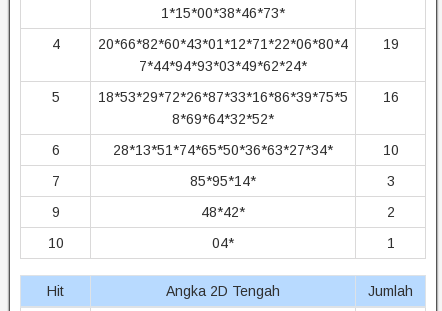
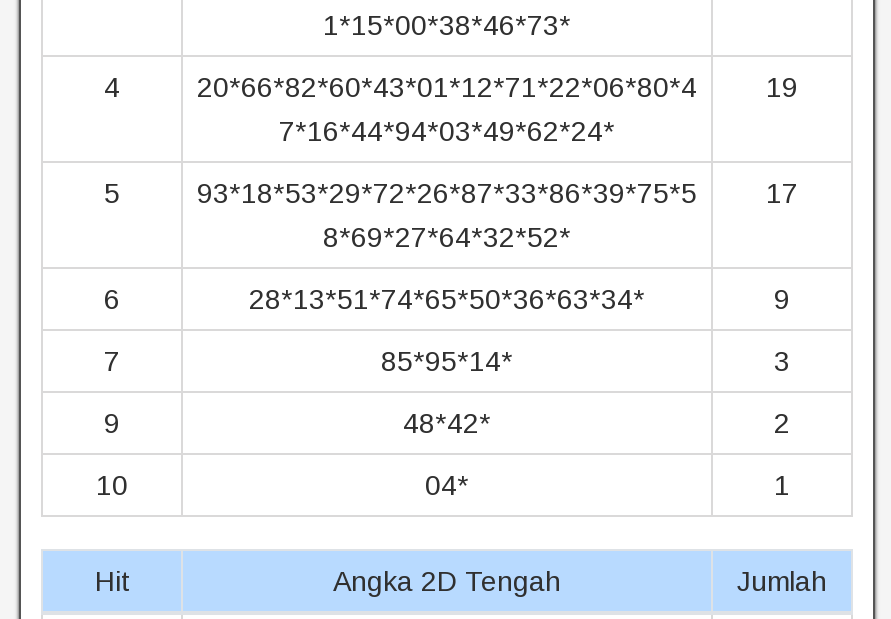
[139,58,307,74] 7*44*94*93*03*49*62*24* -> [279,115,615,147] 7*16*44*94*03*49*62*24*
[98,89,348,105] 18*53*29*72*26*87*33*16*86*39*75*5 -> [197,177,697,209] 93*18*53*29*72*26*87*33*86*39*75*5
[382,89,398,105] 16 -> [766,177,798,209] 17
[172,111,274,127] 8*69*64*32*52* -> [323,221,571,253] 8*69*27*64*32*52*
[113,142,333,158] 28*13*51*74*65*50*36*63*27*34* -> [249,283,645,315] 28*13*51*74*65*50*36*63*34*
[382,142,398,158] 10 -> [774,283,790,315] 9

